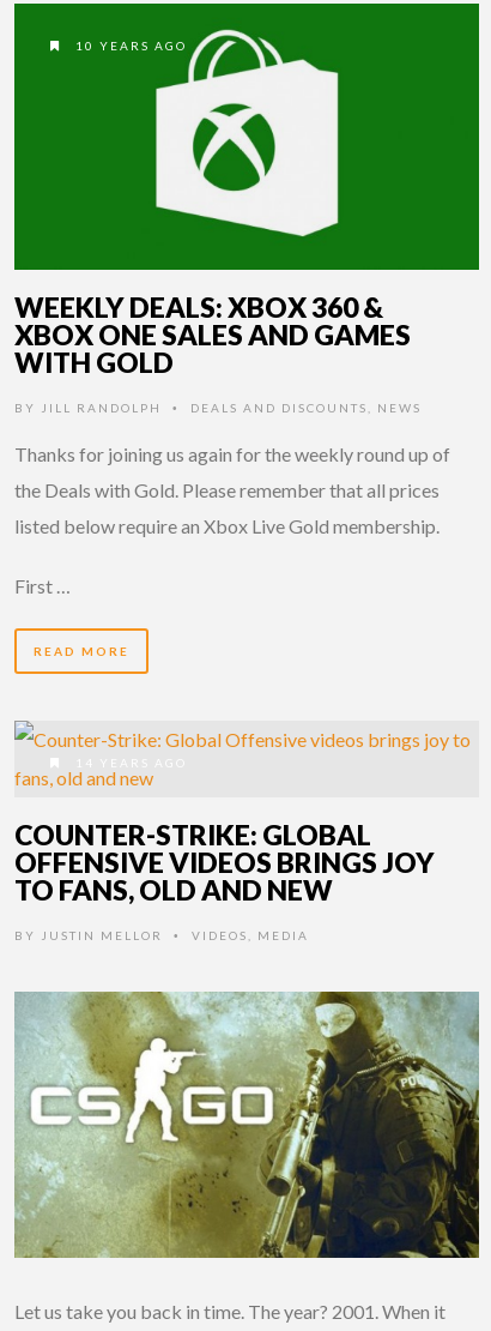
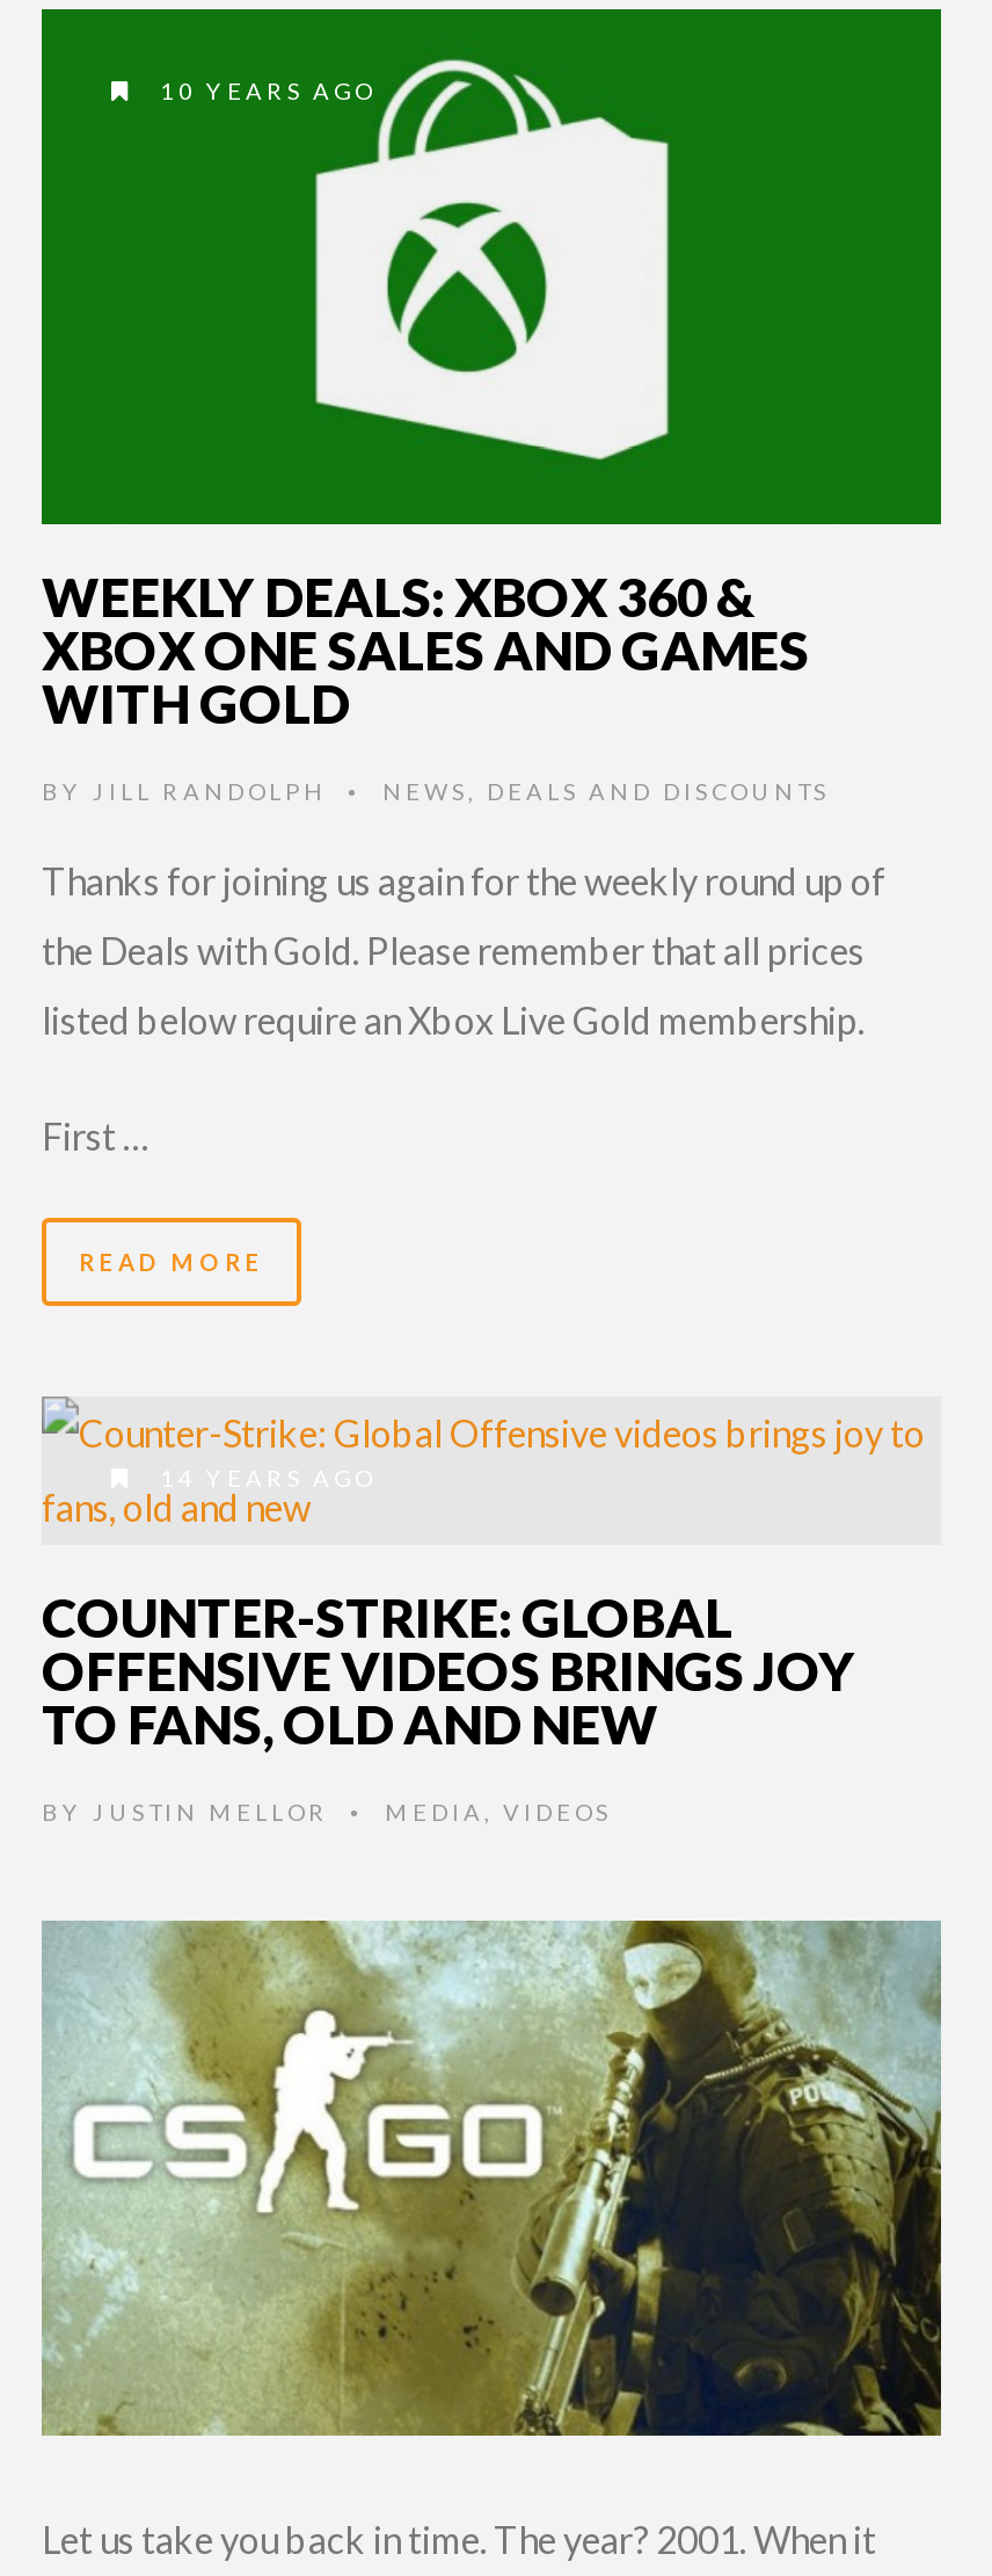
[14,400,422,414] BY JILL RANDOLPH • DEALS AND DISCOUNTS, NEWS -> [42,776,830,804] BY JILL RANDOLPH • NEWS, DEALS AND DISCOUNTS
[14,928,309,942] BY JUSTIN MELLOR • VIDEOS, MEDIA -> [42,1797,612,1825] BY JUSTIN MELLOR • MEDIA, VIDEOS

